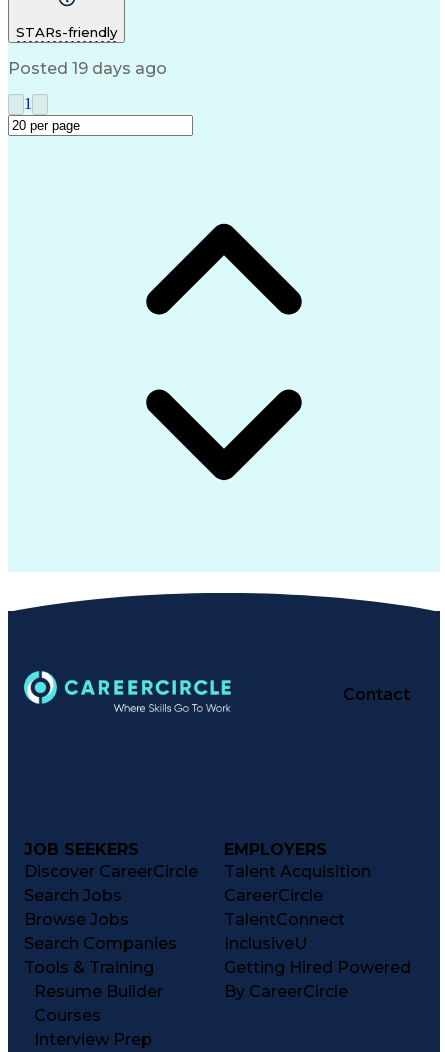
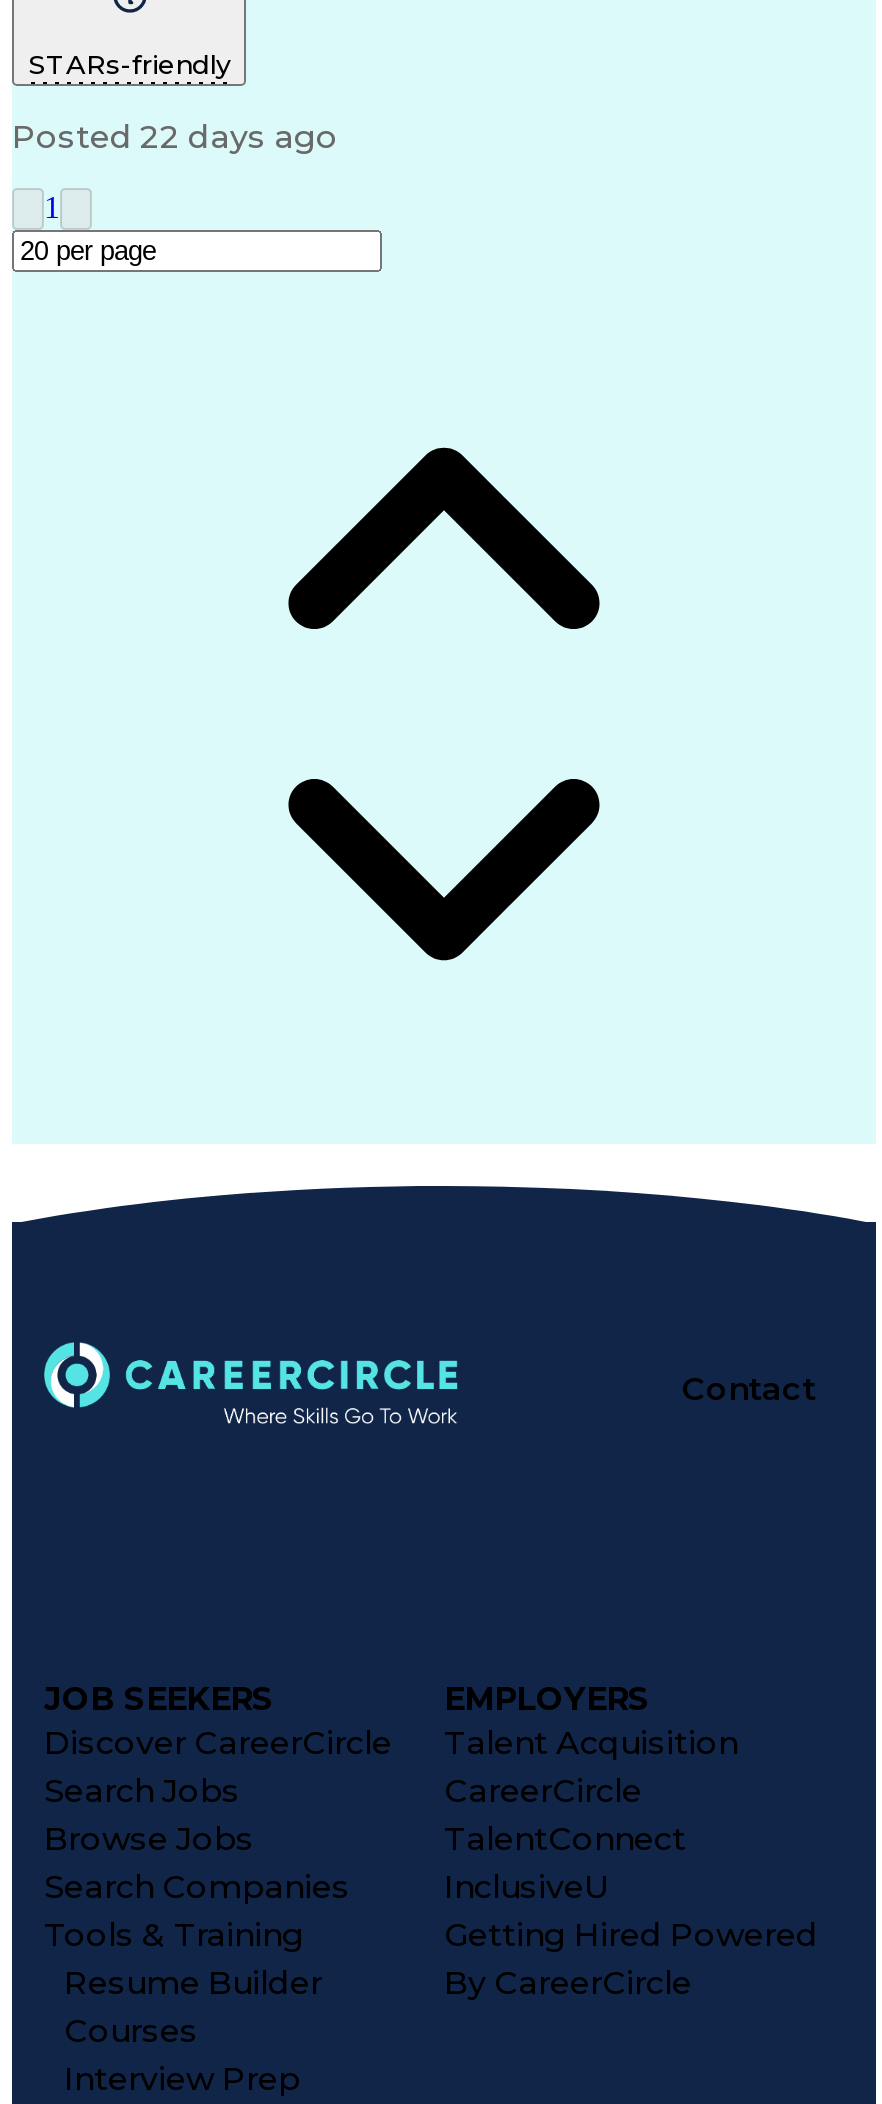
[8,59,167,78] Posted 19 days ago -> [12,118,338,156] Posted 22 days ago

